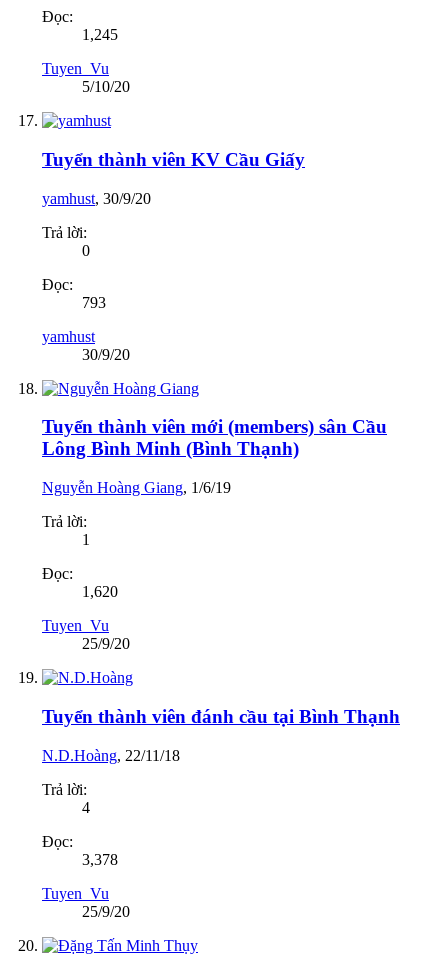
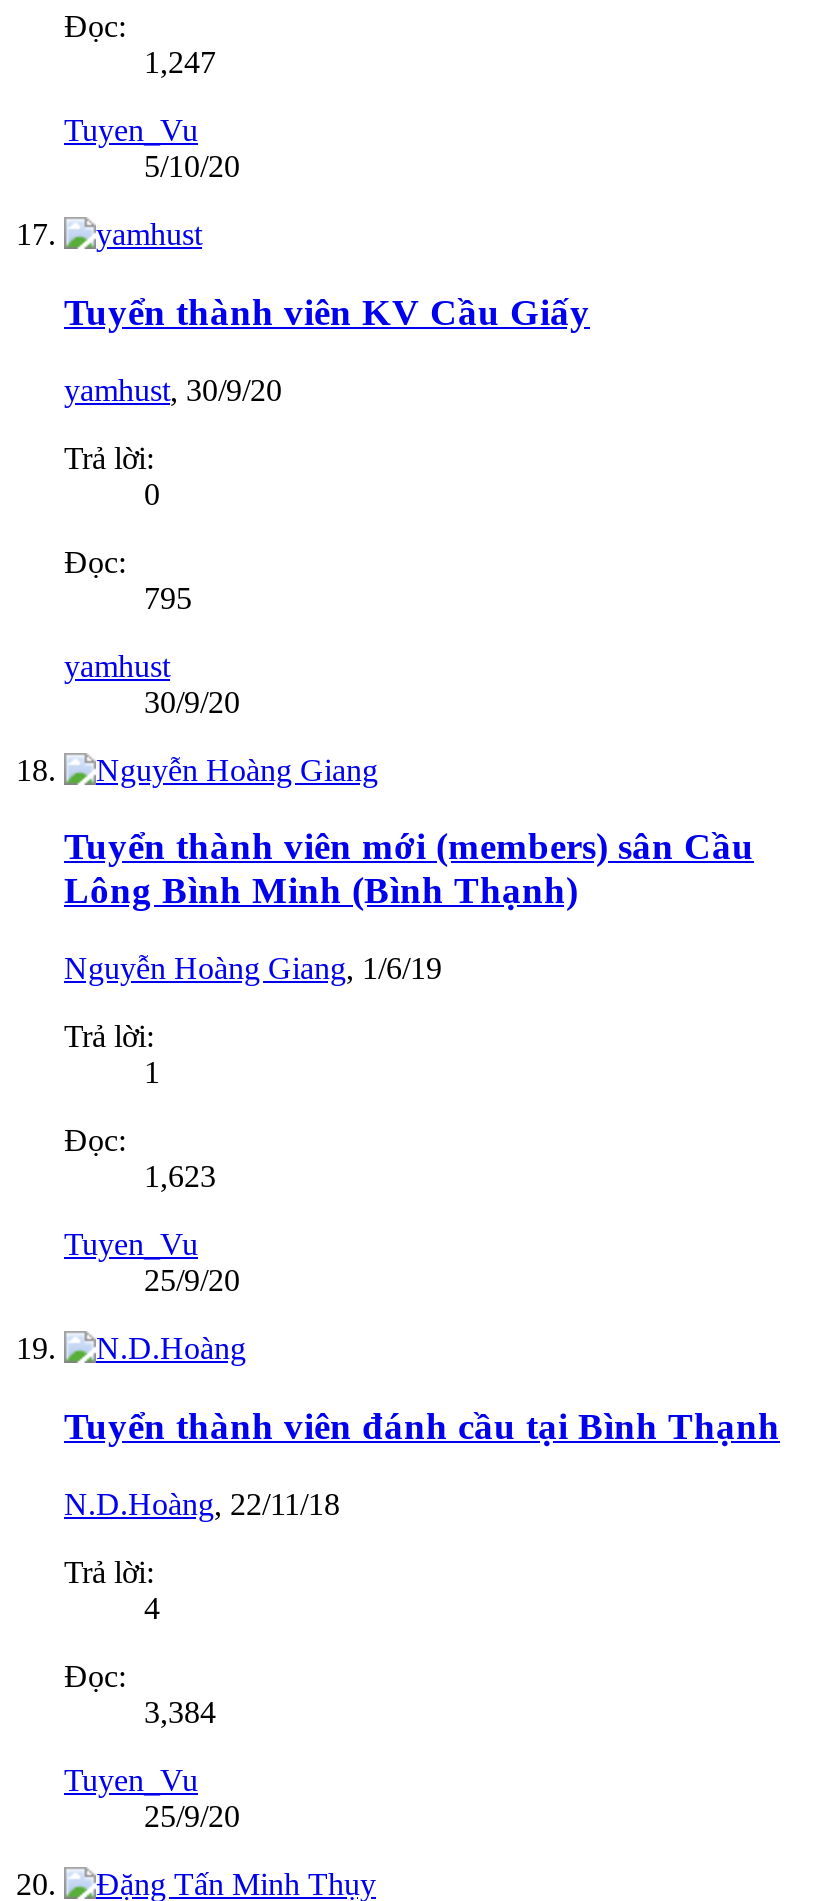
[82,26,118,43] 1,245 -> [144,46,216,80] 1,247
[82,294,106,311] 793 -> [144,581,192,615] 795
[82,583,118,600] 1,620 -> [144,1159,216,1193] 1,623
[82,851,118,868] 3,378 -> [144,1694,216,1728] 3,384

